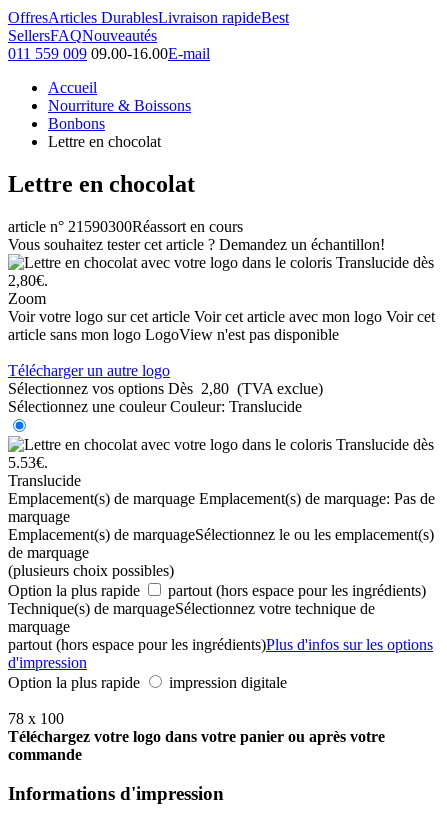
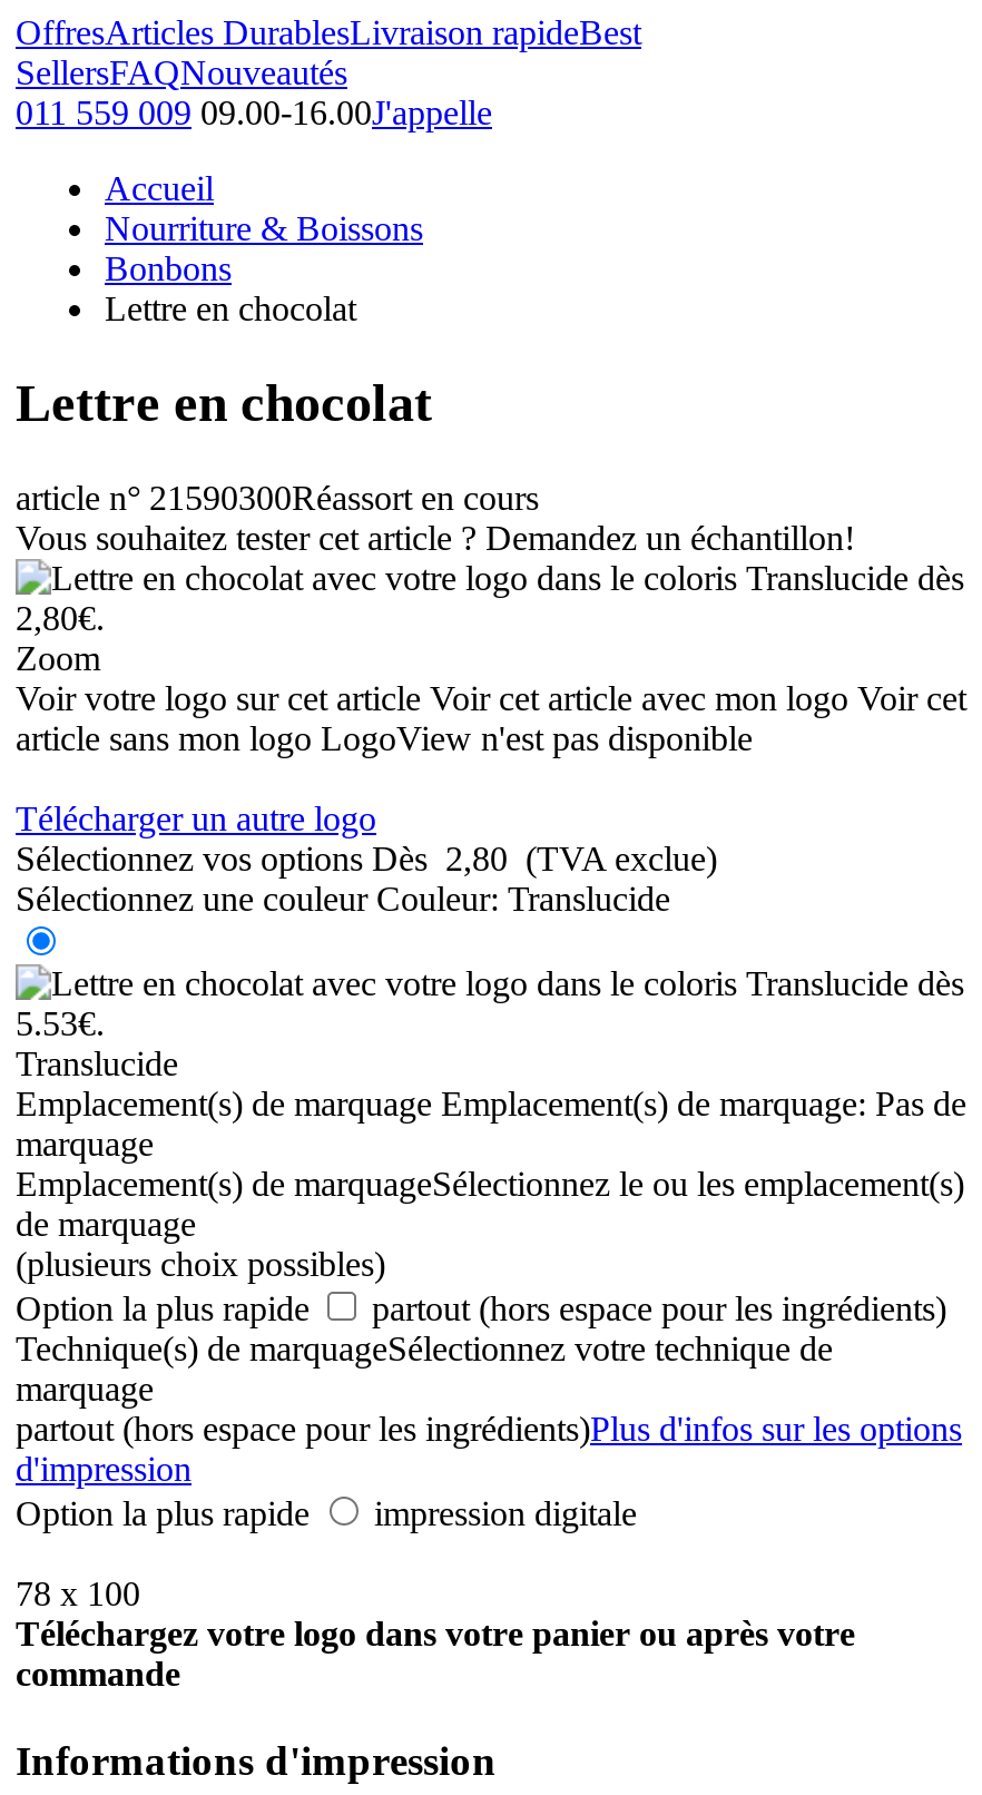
[8,45,210,62] 011 559 009 09.00-16.00E-mail -> [16,94,492,131] 011 559 009 09.00-16.00J'appelle

